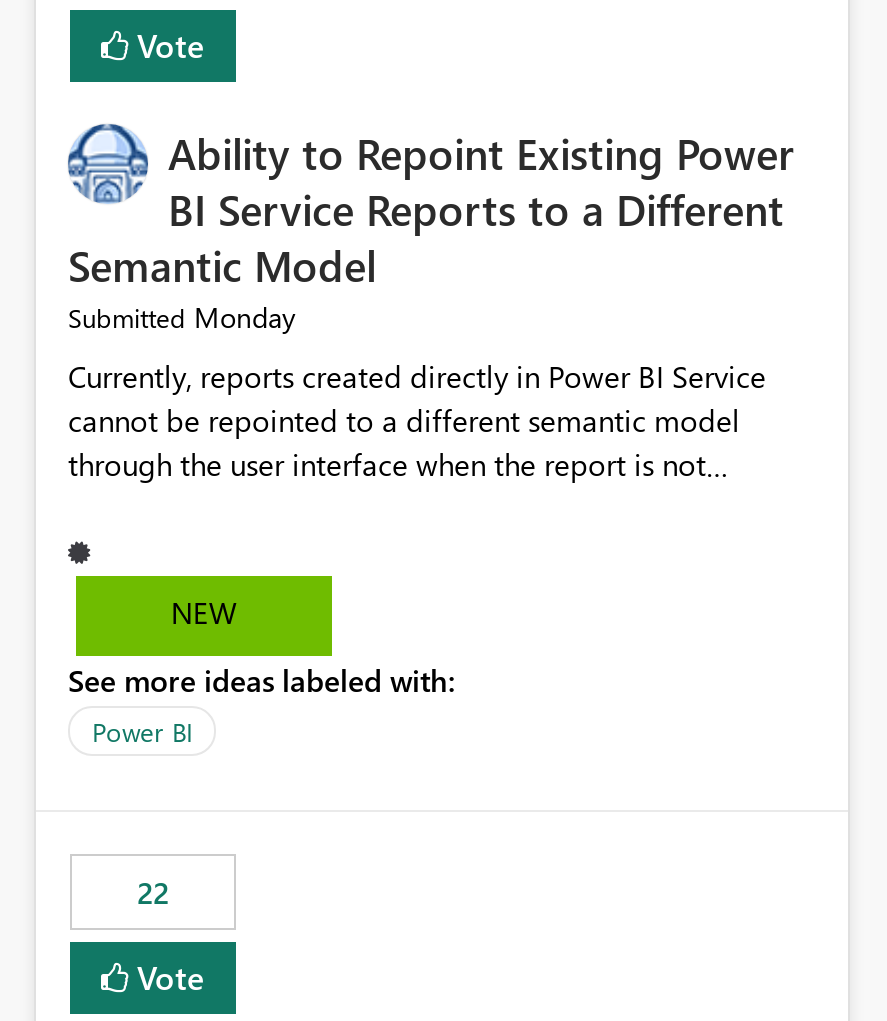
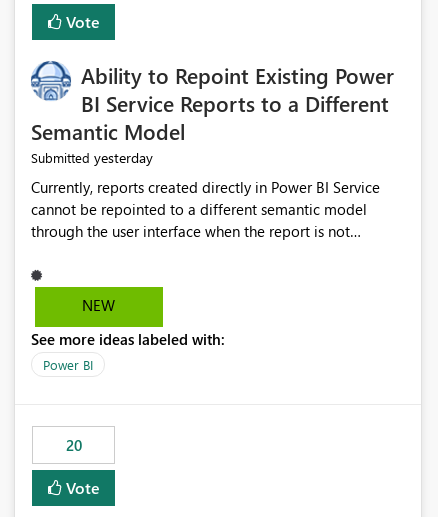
[68,299,296,337] Submitted Monday -> [31,148,153,167] Submitted yesterday
[137,873,169,913] 22 -> [65,435,81,455] 20

